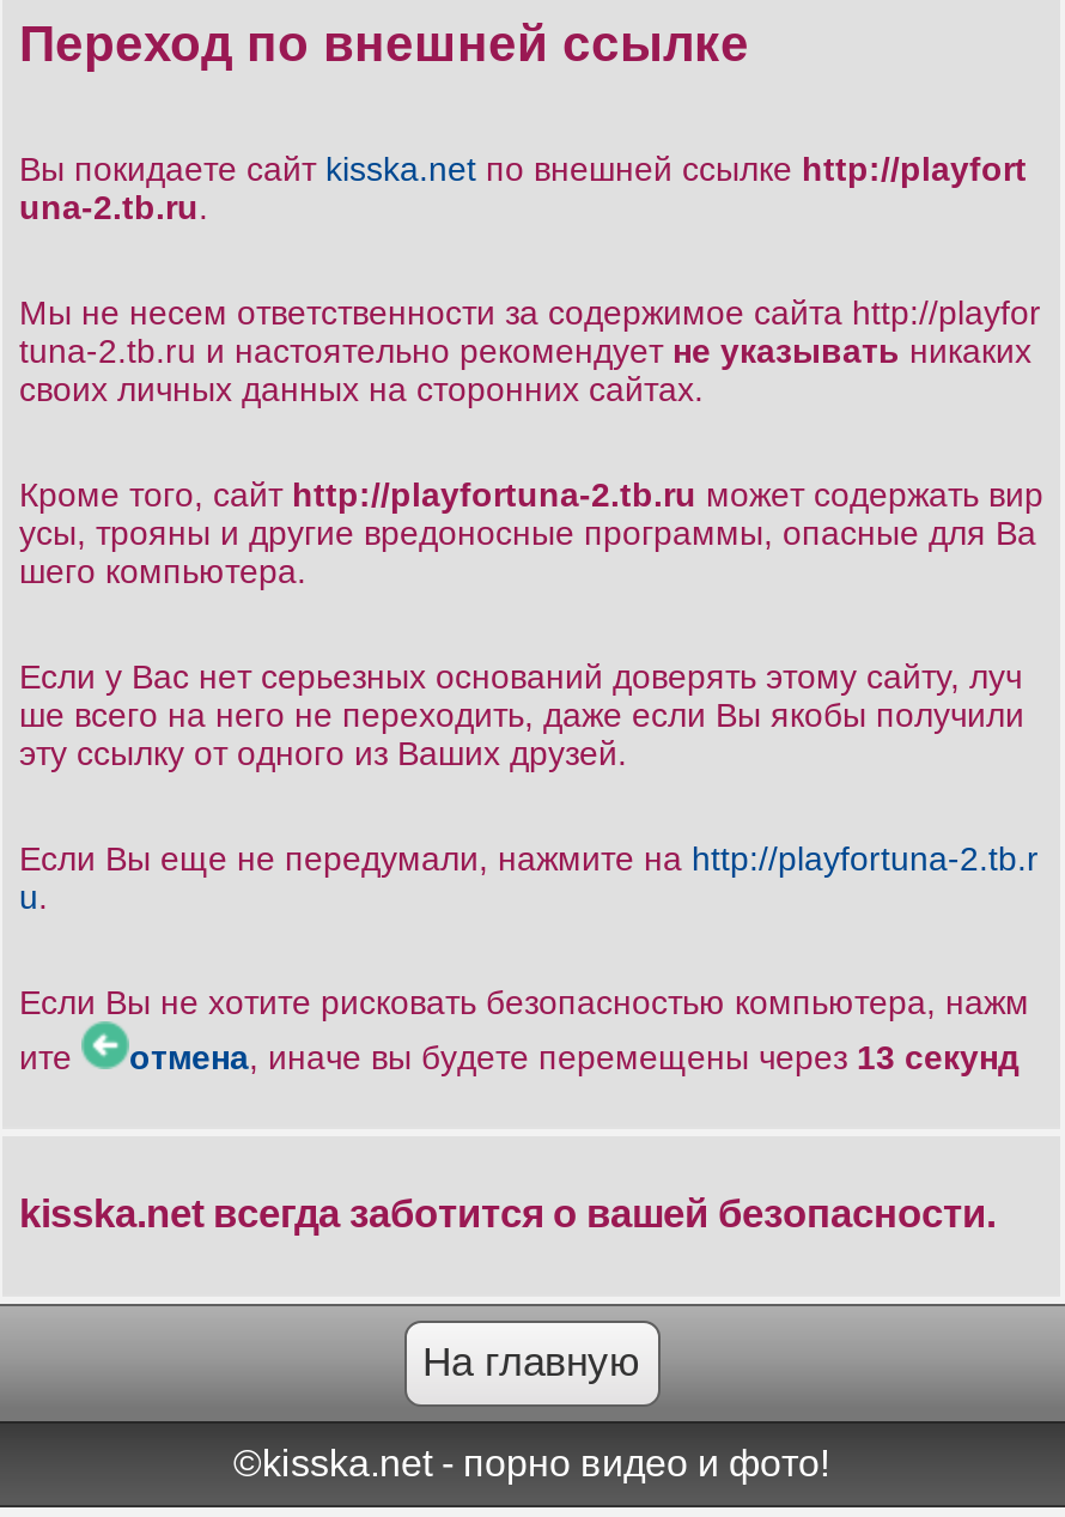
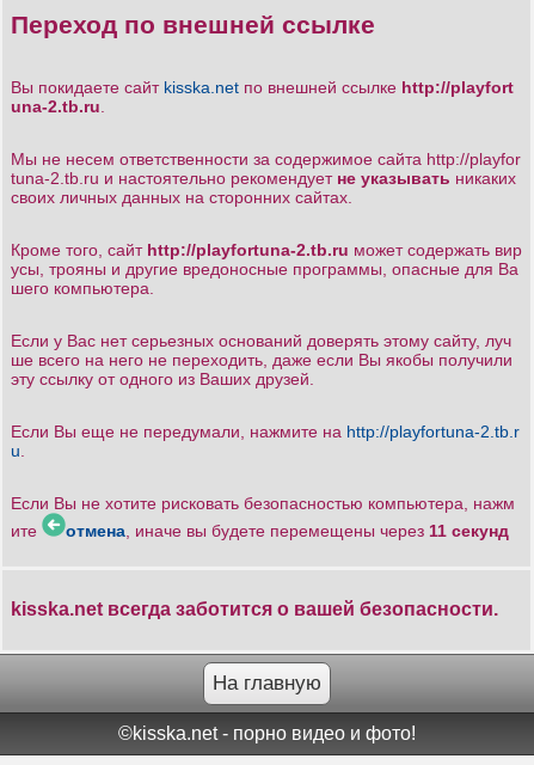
[129,1038,1020,1076] отмена, иначе вы будете перемещены через 13 секунд -> [66,521,509,540] отмена, иначе вы будете перемещены через 11 секунд

